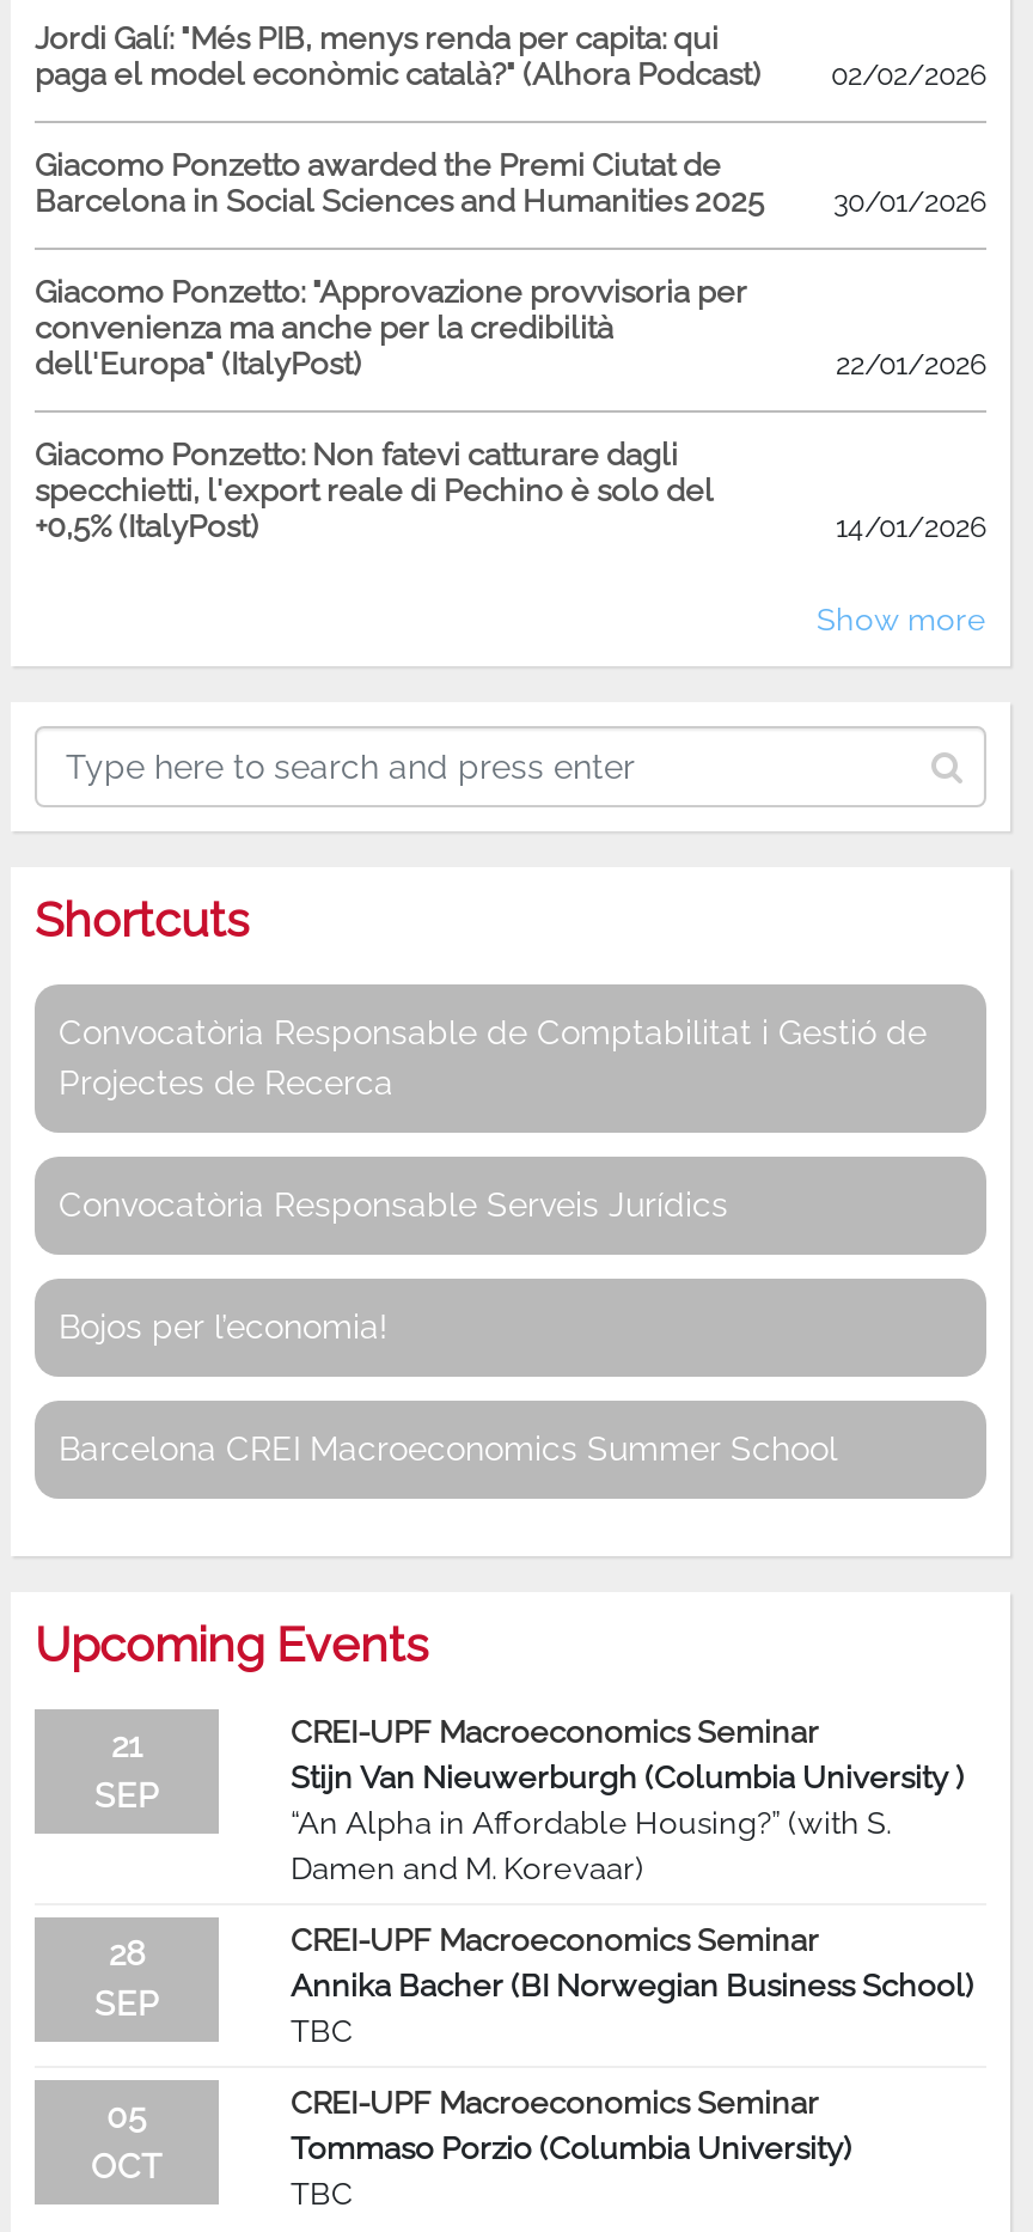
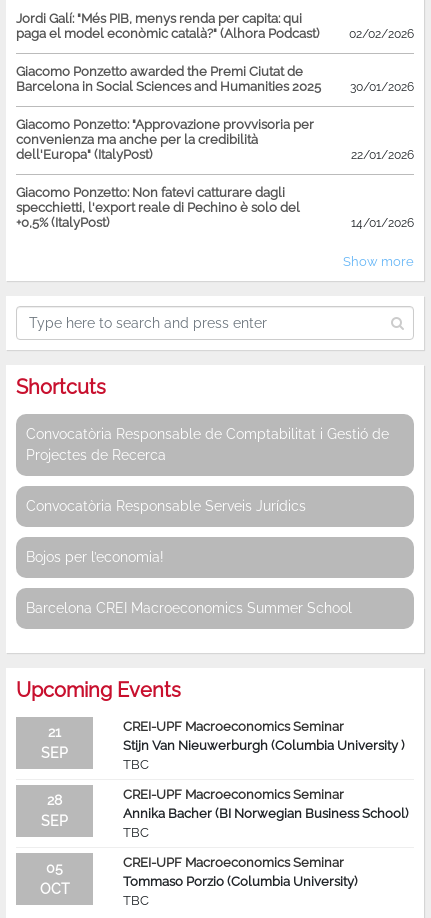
[291,1805,891,1886] “An Alpha in Affordable Housing?” (with S. | Damen and M. Korevaar) -> [123,757,149,772] TBC

